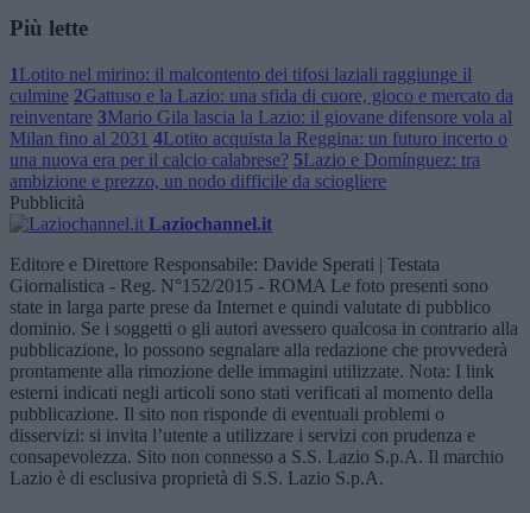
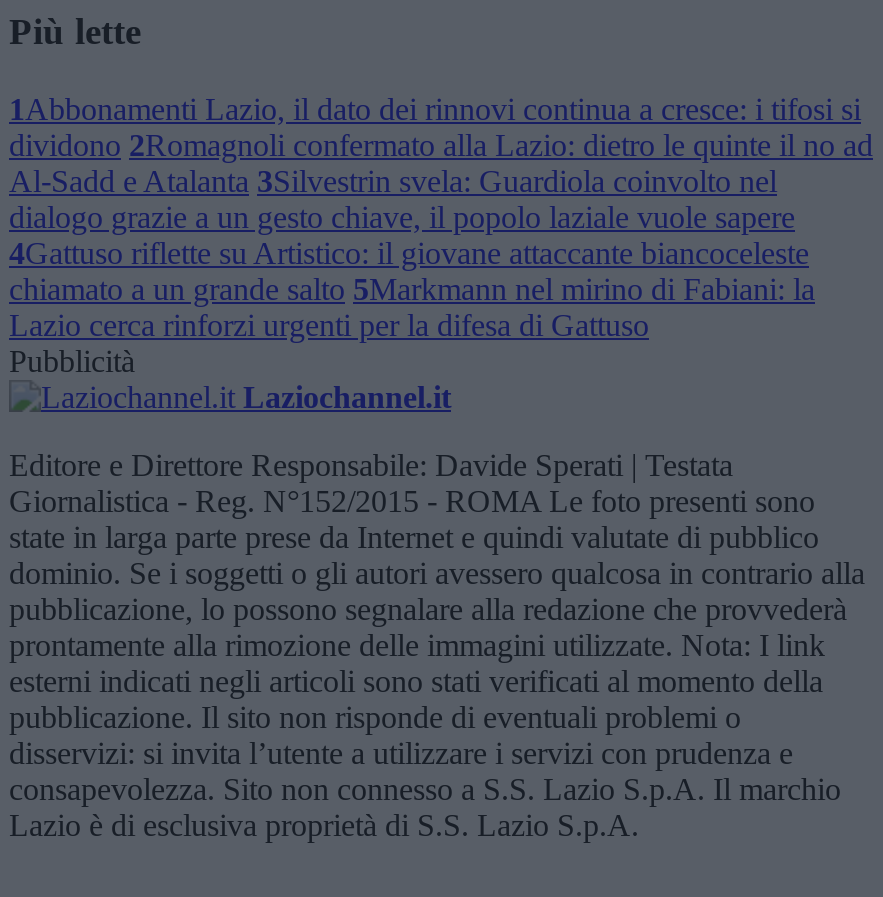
[10,64,513,191] 1 Lotito nel mirino: il malcontento dei tifosi laziali raggiunge il | culmine 2Gattuso e la Lazio: una sfida di cuore, gioco e mercato da | reinventare 3Mario Gila lascia la Lazio: il giovane difensore vola al | Milan fino al 2031 4Lotito acquista la Reggina: un futuro incerto o | una nuova era per il calcio calabrese? 5Lazio e Domínguez: tra | ambizione e prezzo, un nodo difficile da sciogliere -> [9,91,873,341] 1 Abbonamenti Lazio, il dato dei rinnovi continua a cresce: i tifosi si | dividono 2Romagnoli confermato alla Lazio: dietro le quinte il no ad | Al-Sadd e Atalanta 3Silvestrin svela: Guardiola coinvolto nel | dialogo grazie a un gesto chiave, il popolo laziale vuole sapere | 4Gattuso riflette su Artistico: il giovane attaccante biancoceleste | chiamato a un grande salto 5Markmann nel mirino di Fabiani: la | Lazio cerca rinforzi urgenti per la difesa di Gattuso

